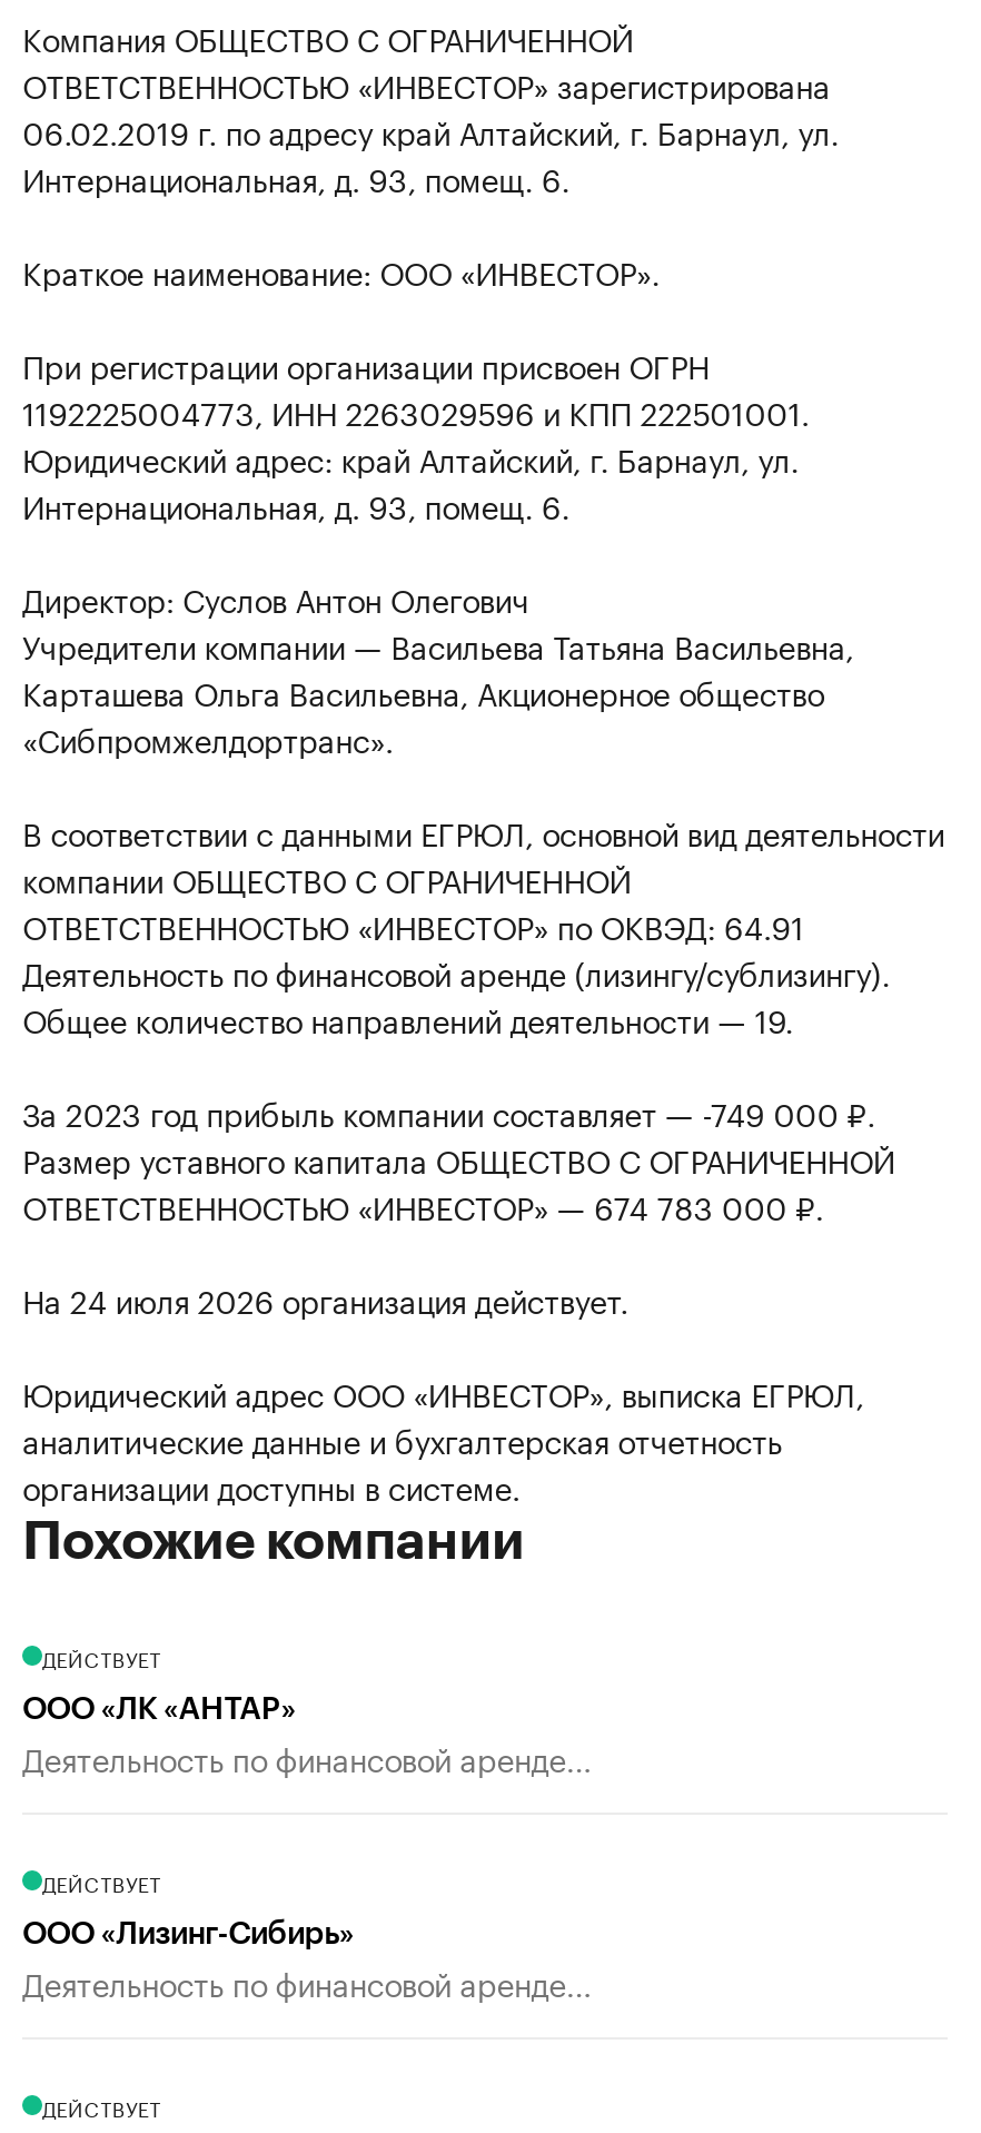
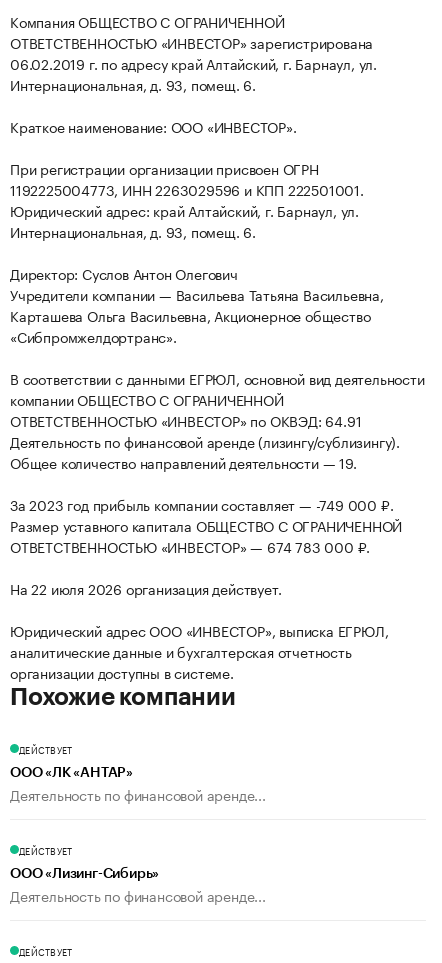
[22,1275,628,1324] На 24 июля 2026 организация действует. -> [10,577,281,599] На 22 июля 2026 организация действует.

